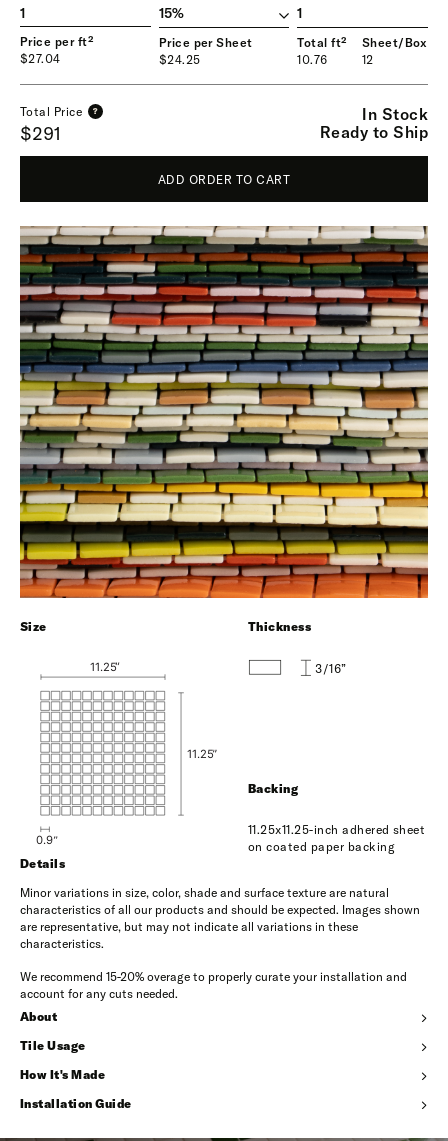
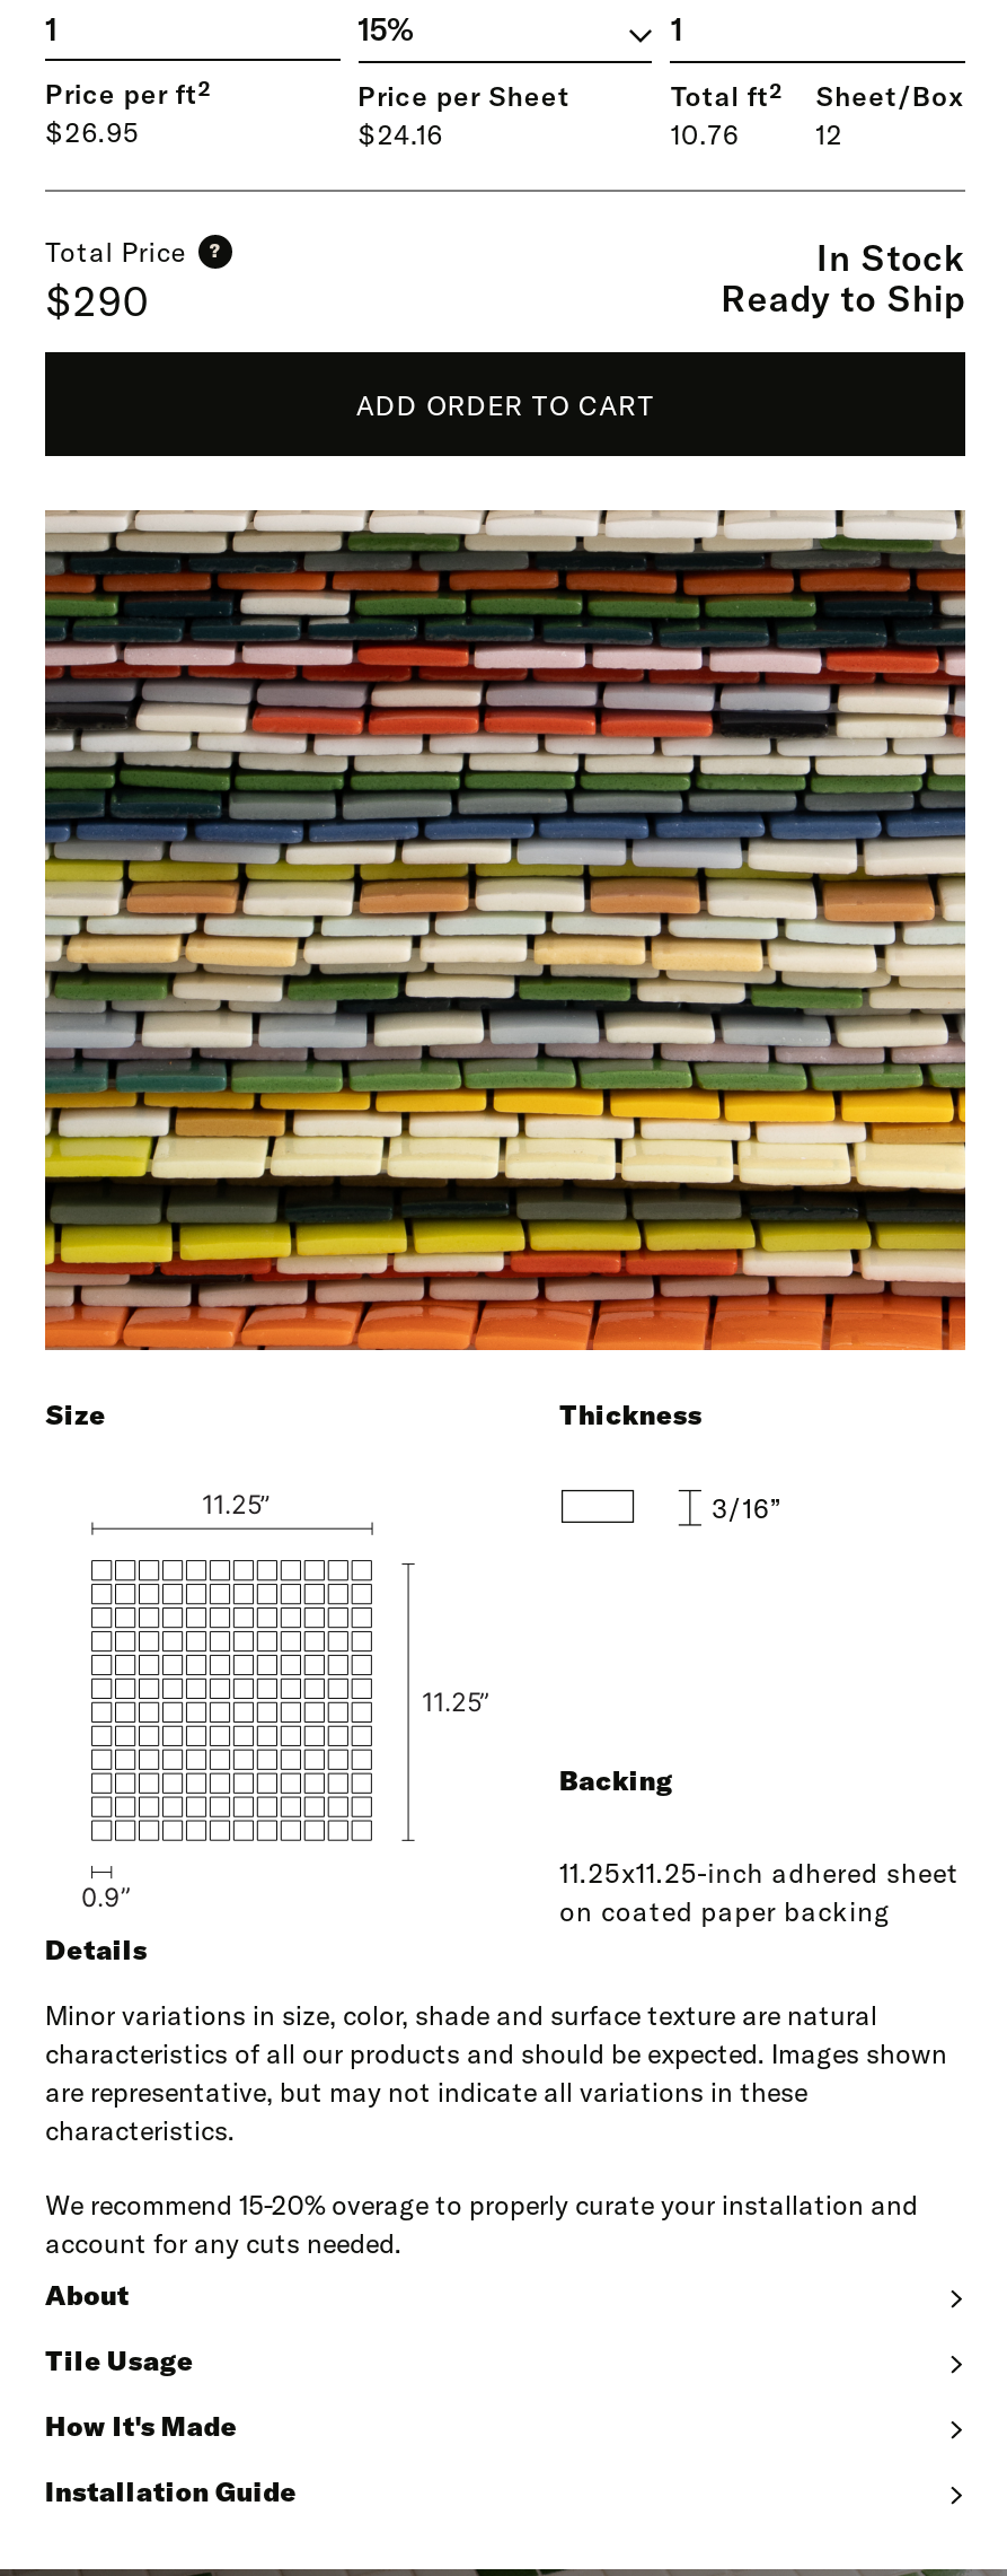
[20,51,61,66] $27.04 -> [45,114,140,148] $26.95
[159,52,200,67] $24.25 -> [358,118,443,151] $24.16
[20,122,60,145] $291 -> [45,276,149,328] $290

